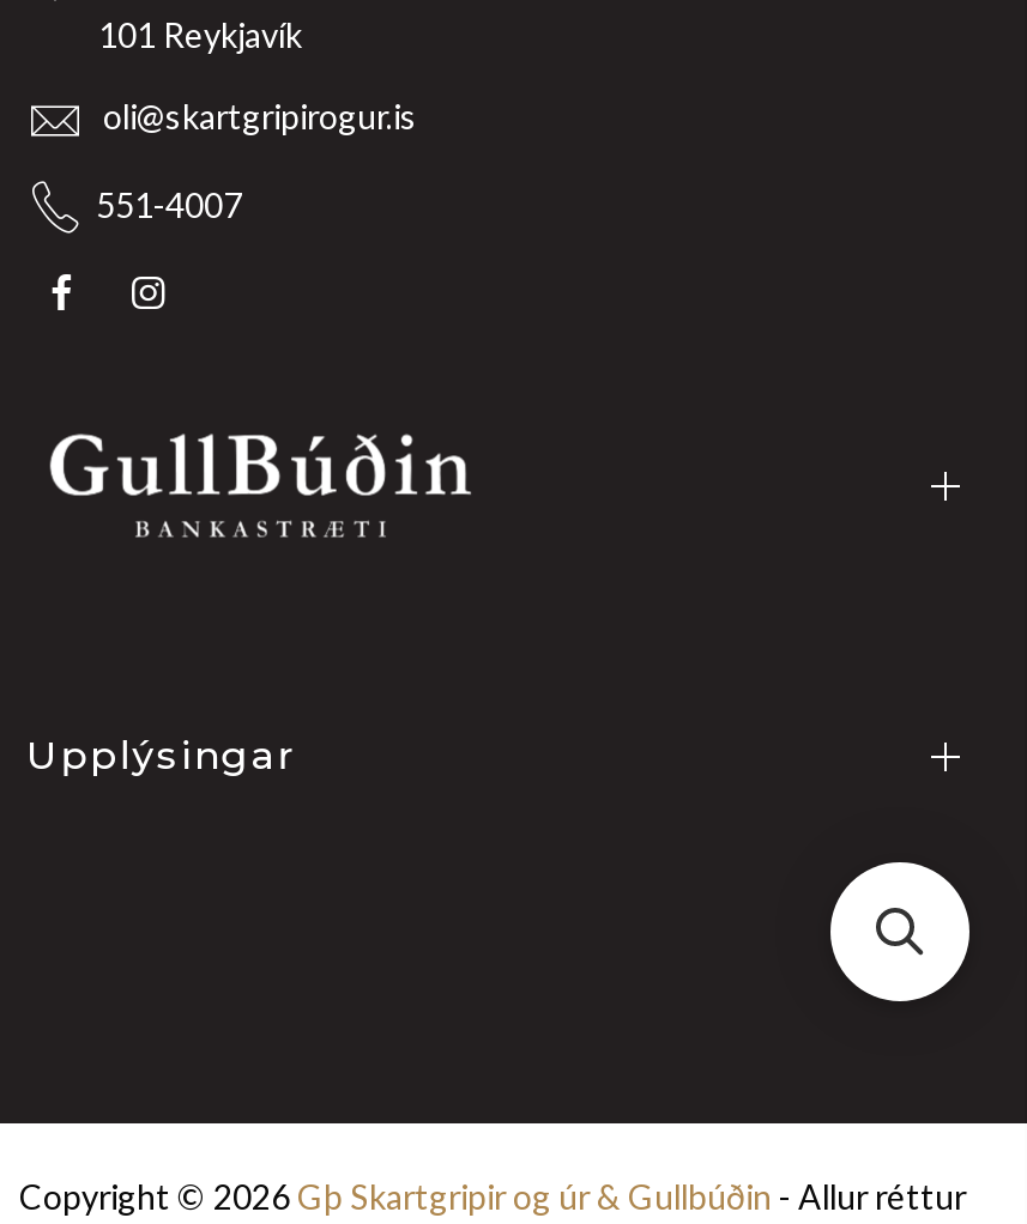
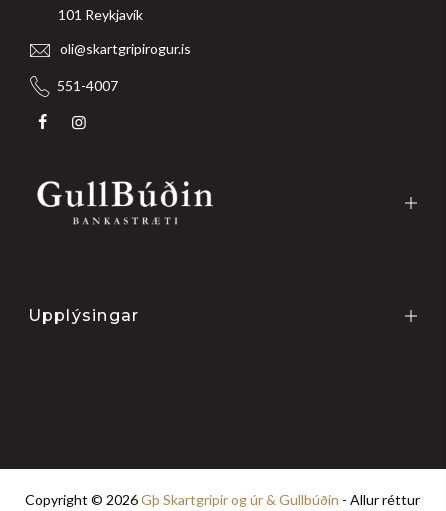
[828,860,972,1004] [image] -> none

